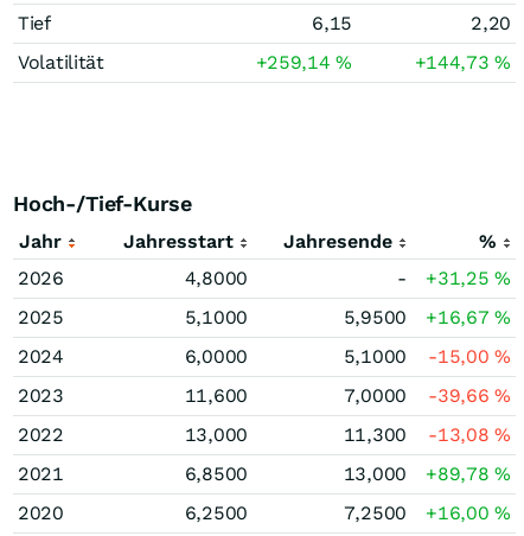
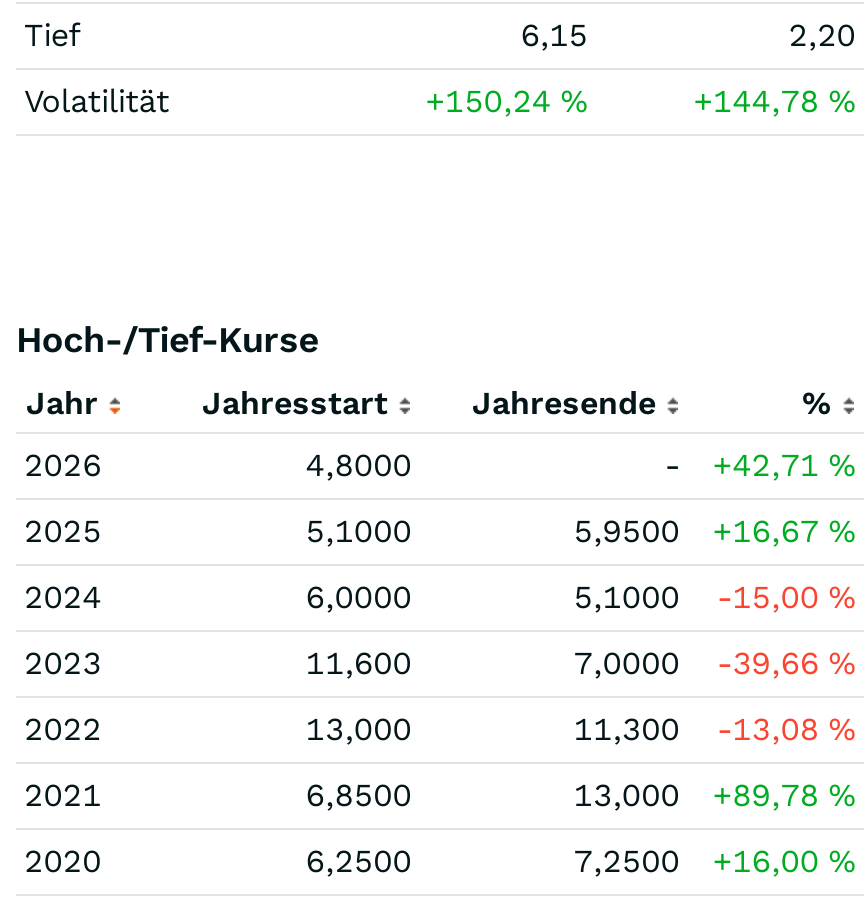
[256,51,352,74] +259,14% -> [425,82,588,120] +150,24%
[415,51,511,74] +144,73% -> [693,82,856,120] +144,78%
[426,267,511,289] +31,25% -> [713,446,856,484] +42,71%

